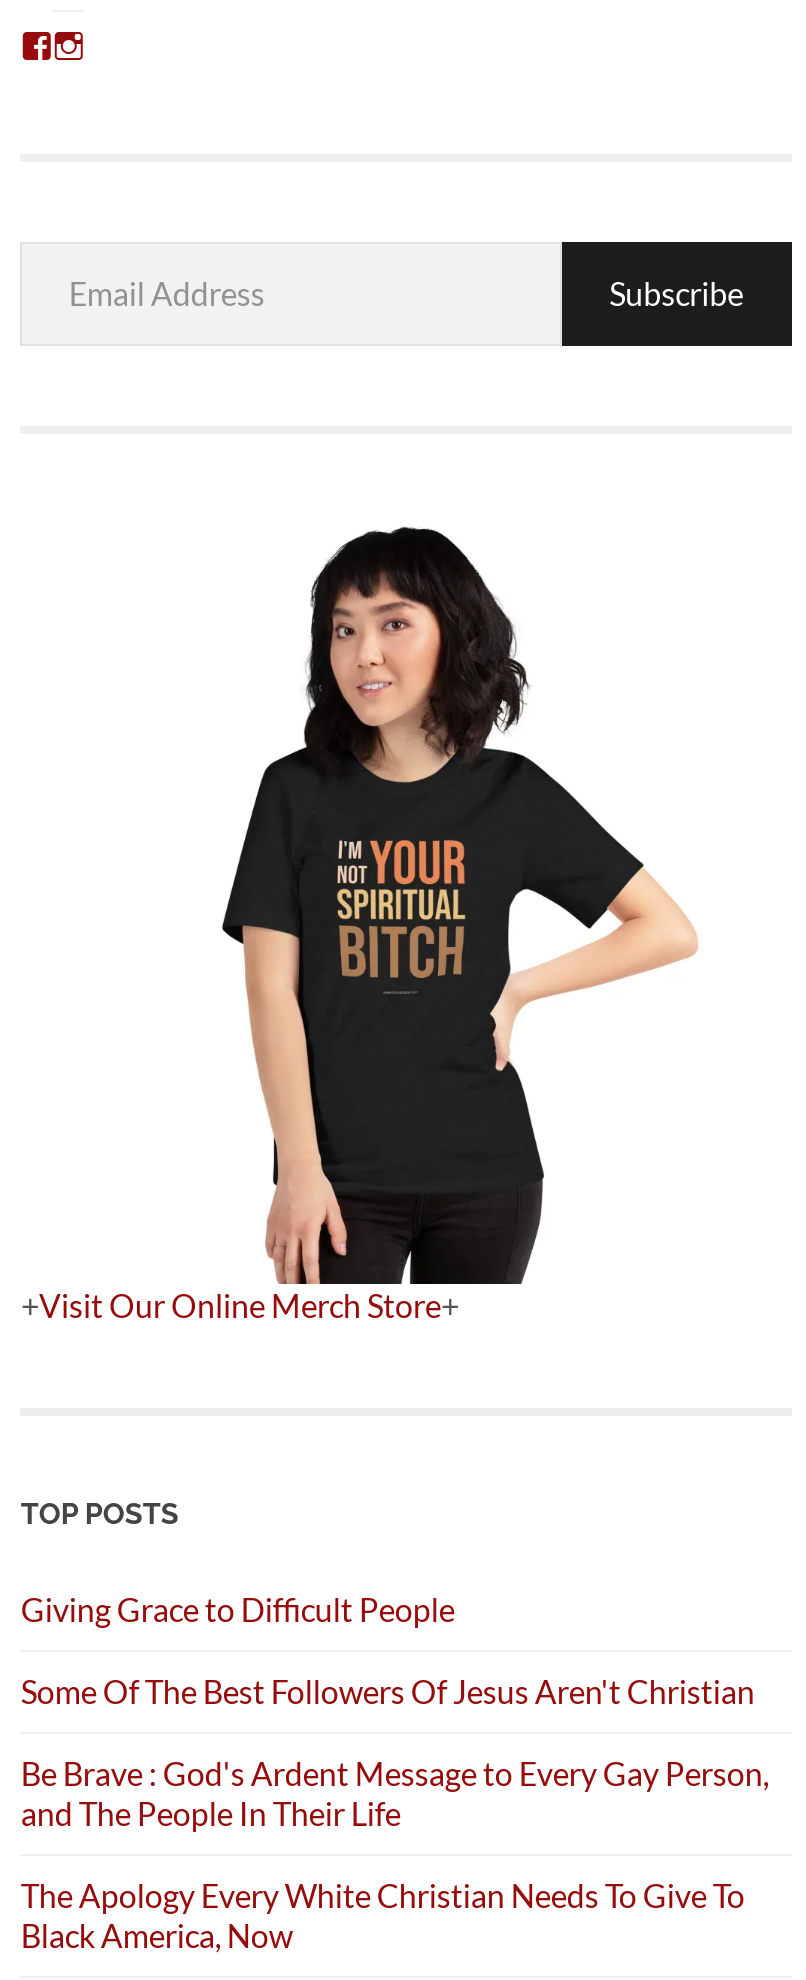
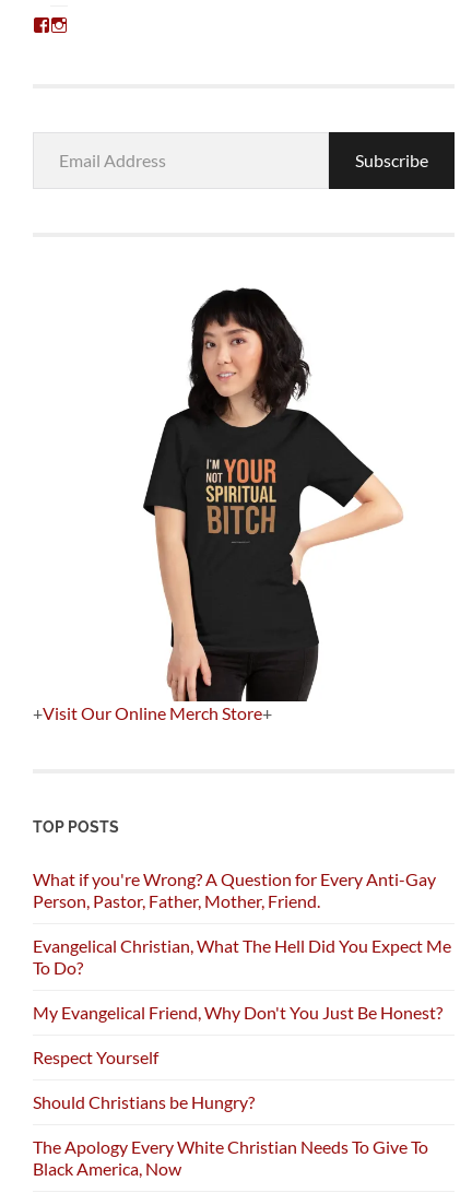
[21,1590,769,1832] Giving Grace to Difficult People | Some Of The Best Followers Of Jesus Aren't Christian | Be Brave : God's Ardent Message to Every Gay Person, | and The People In Their Life -> [33,868,452,1112] What if you're Wrong? A Question for Every Anti-Gay | Person, Pastor, Father, Mother, Friend. | Evangelical Christian, What The Hell Did You Expect Me | To Do? | My Evangelical Friend, Why Don't You Just Be Honest? | Respect Yourself | Should Christians be Hungry?

